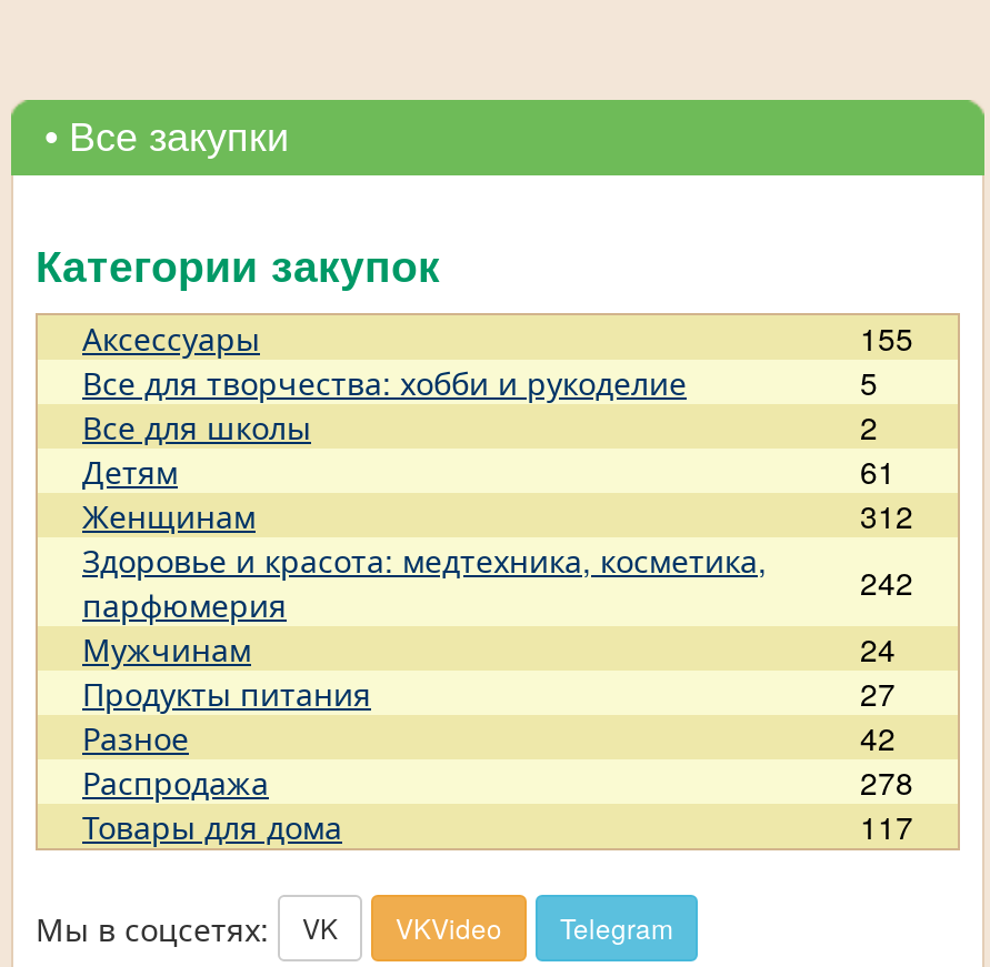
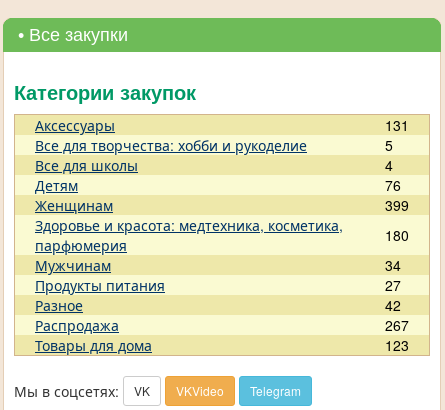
[860,315,913,360] 155 -> [385,115,409,135] 131
[860,404,878,449] 2 -> [385,155,393,175] 4
[860,449,896,493] 61 -> [385,175,401,195] 76
[860,493,913,537] 312 -> [385,195,409,215] 399
[860,560,913,604] 242 -> [385,225,409,245] 180
[860,626,896,671] 24 -> [385,255,401,275] 34
[860,759,913,804] 278 -> [385,315,409,335] 267
[860,804,913,848] 117 -> [385,335,409,355] 123

